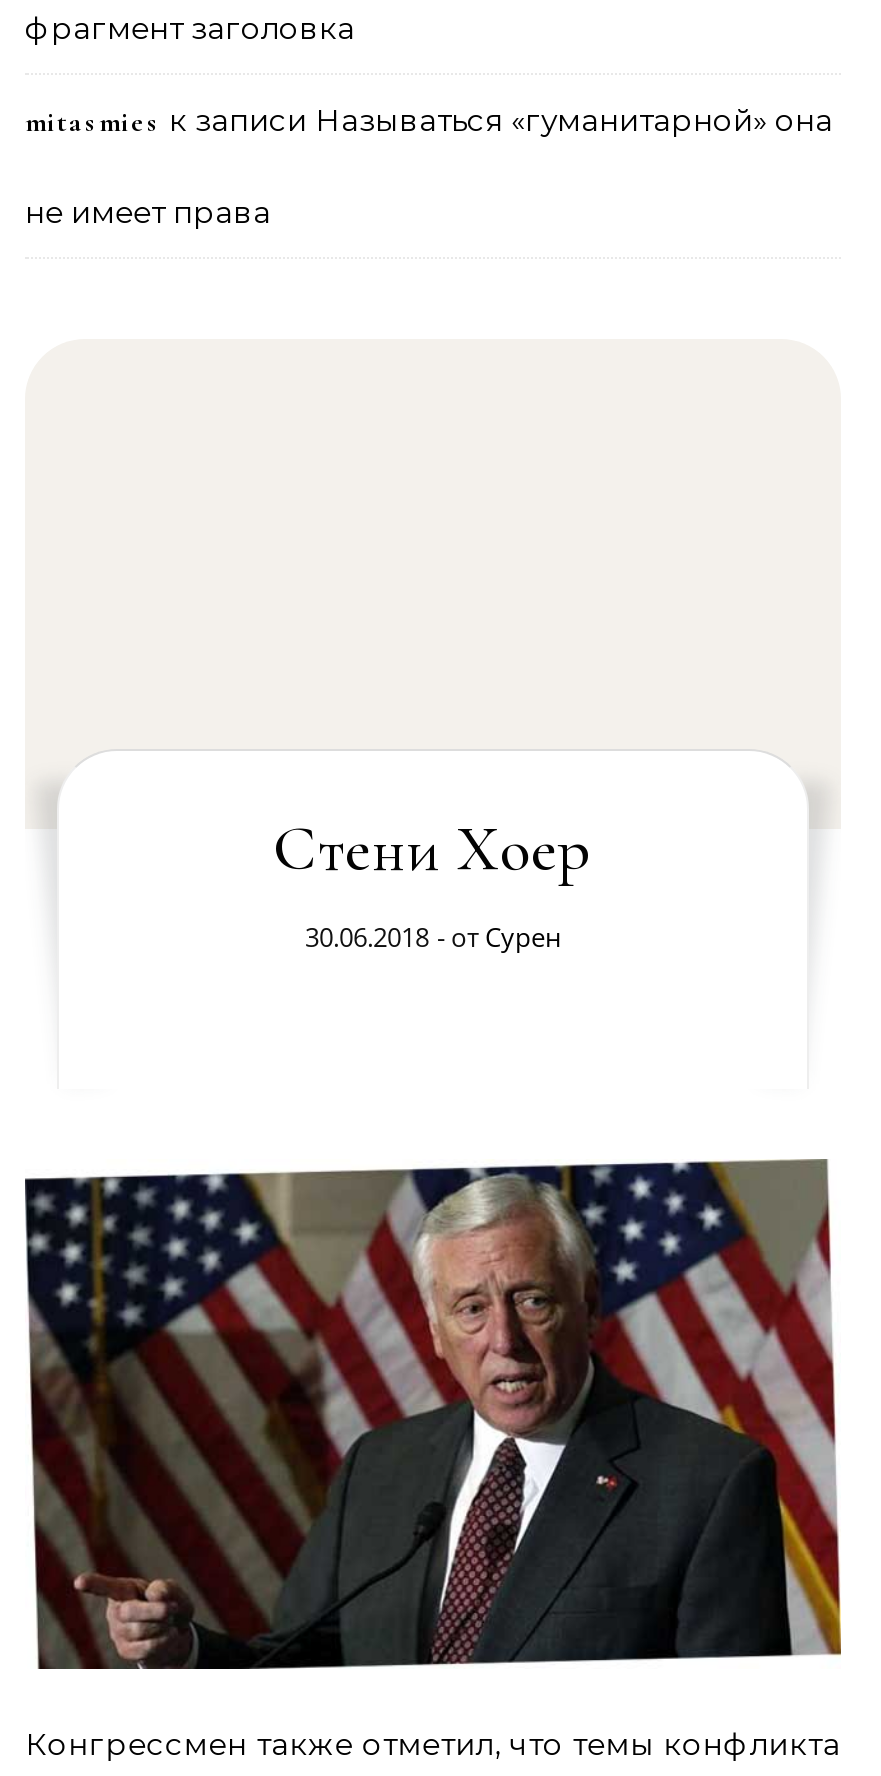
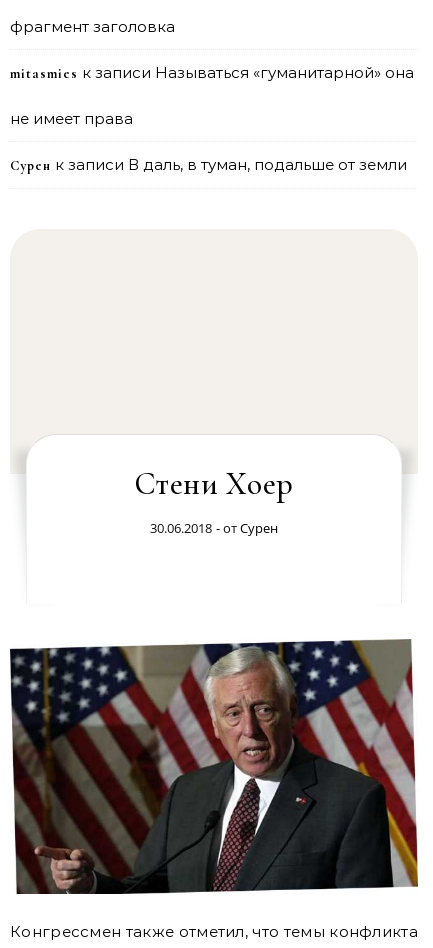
none -> [10,155,407,174] Сурен к записи В даль, в туман, подальше от земли

